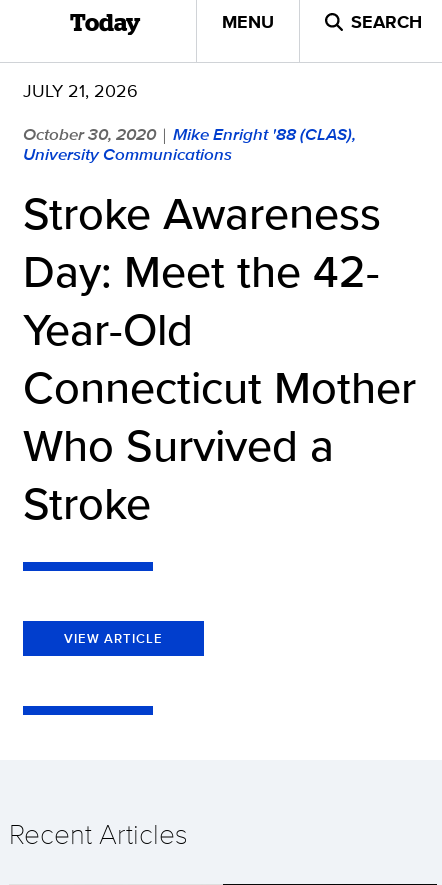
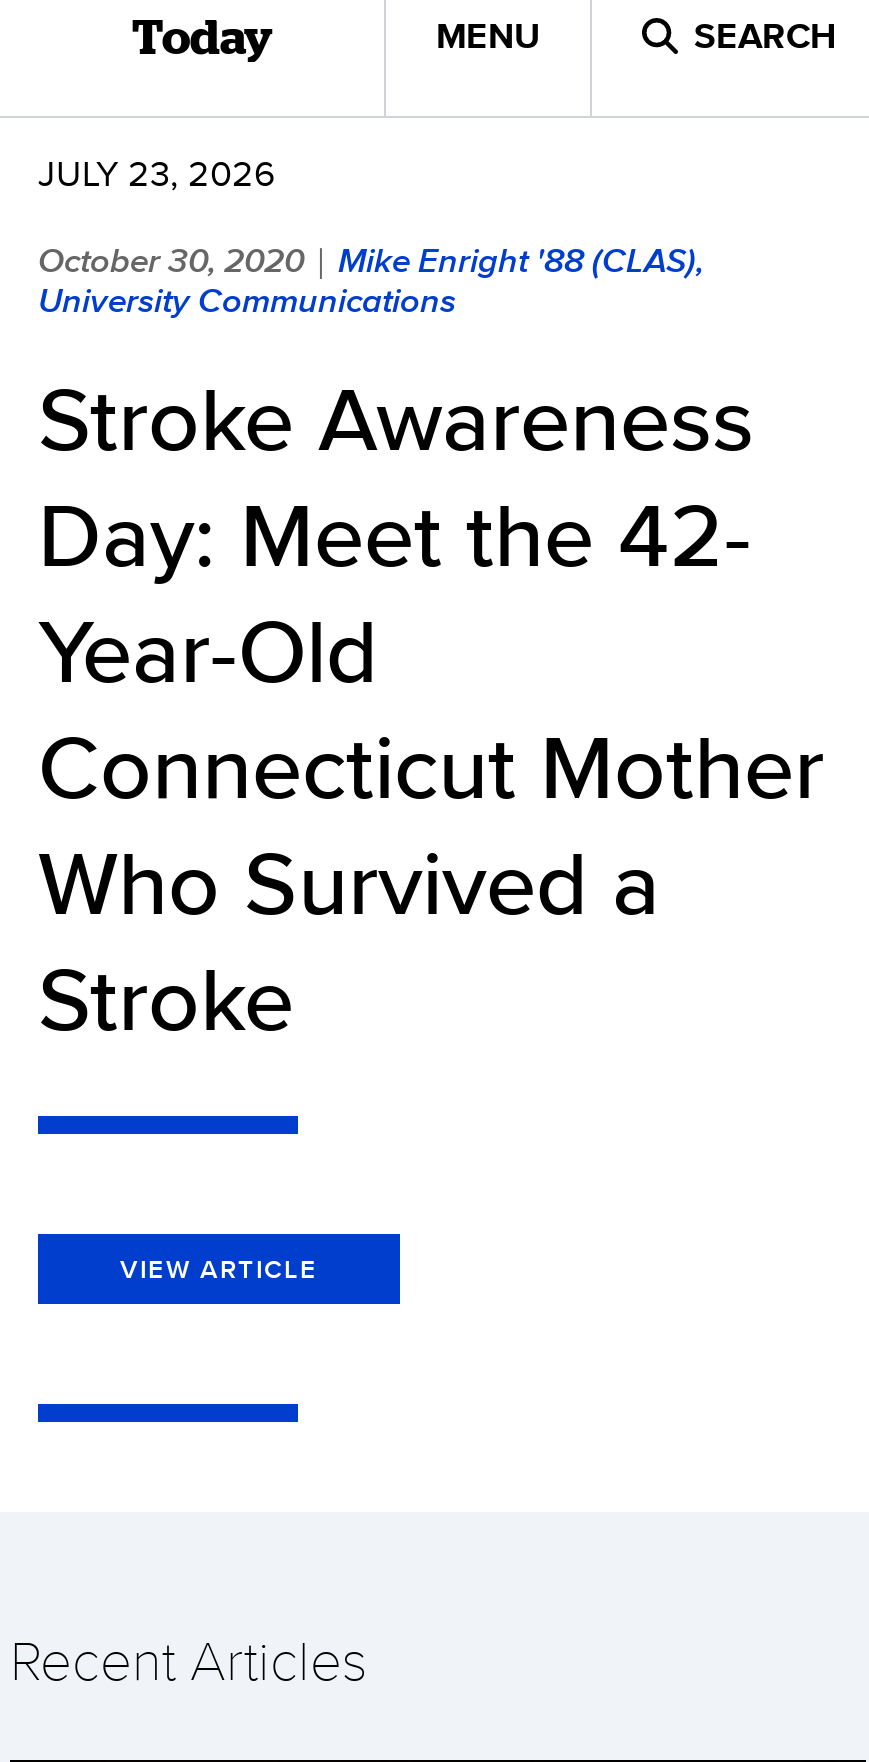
[23,78,138,103] JULY 21, 2026 -> [38,148,276,198] JULY 23, 2026

